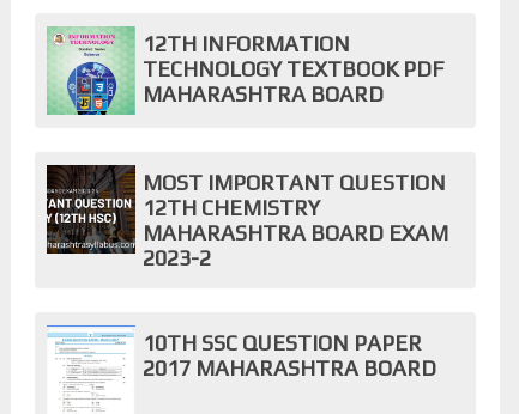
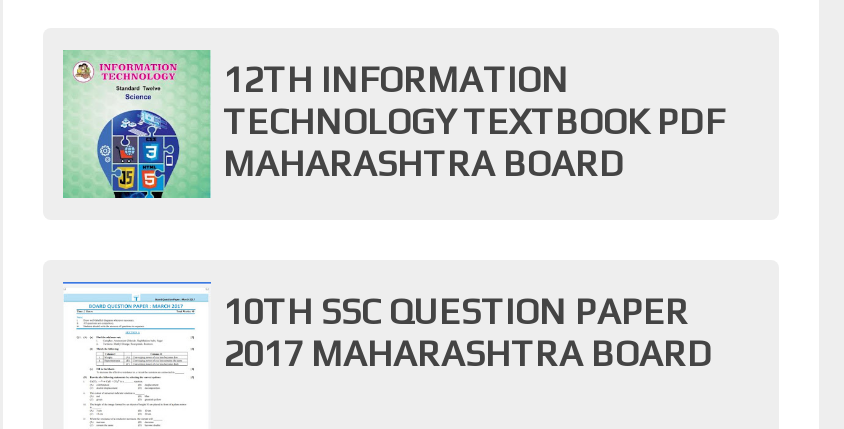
[46,164,448,270] [image] | MOST IMPORTANT QUESTION | 12TH CHEMISTRY | MAHARASHTRA BOARD EXAM | 2023-2 -> none

